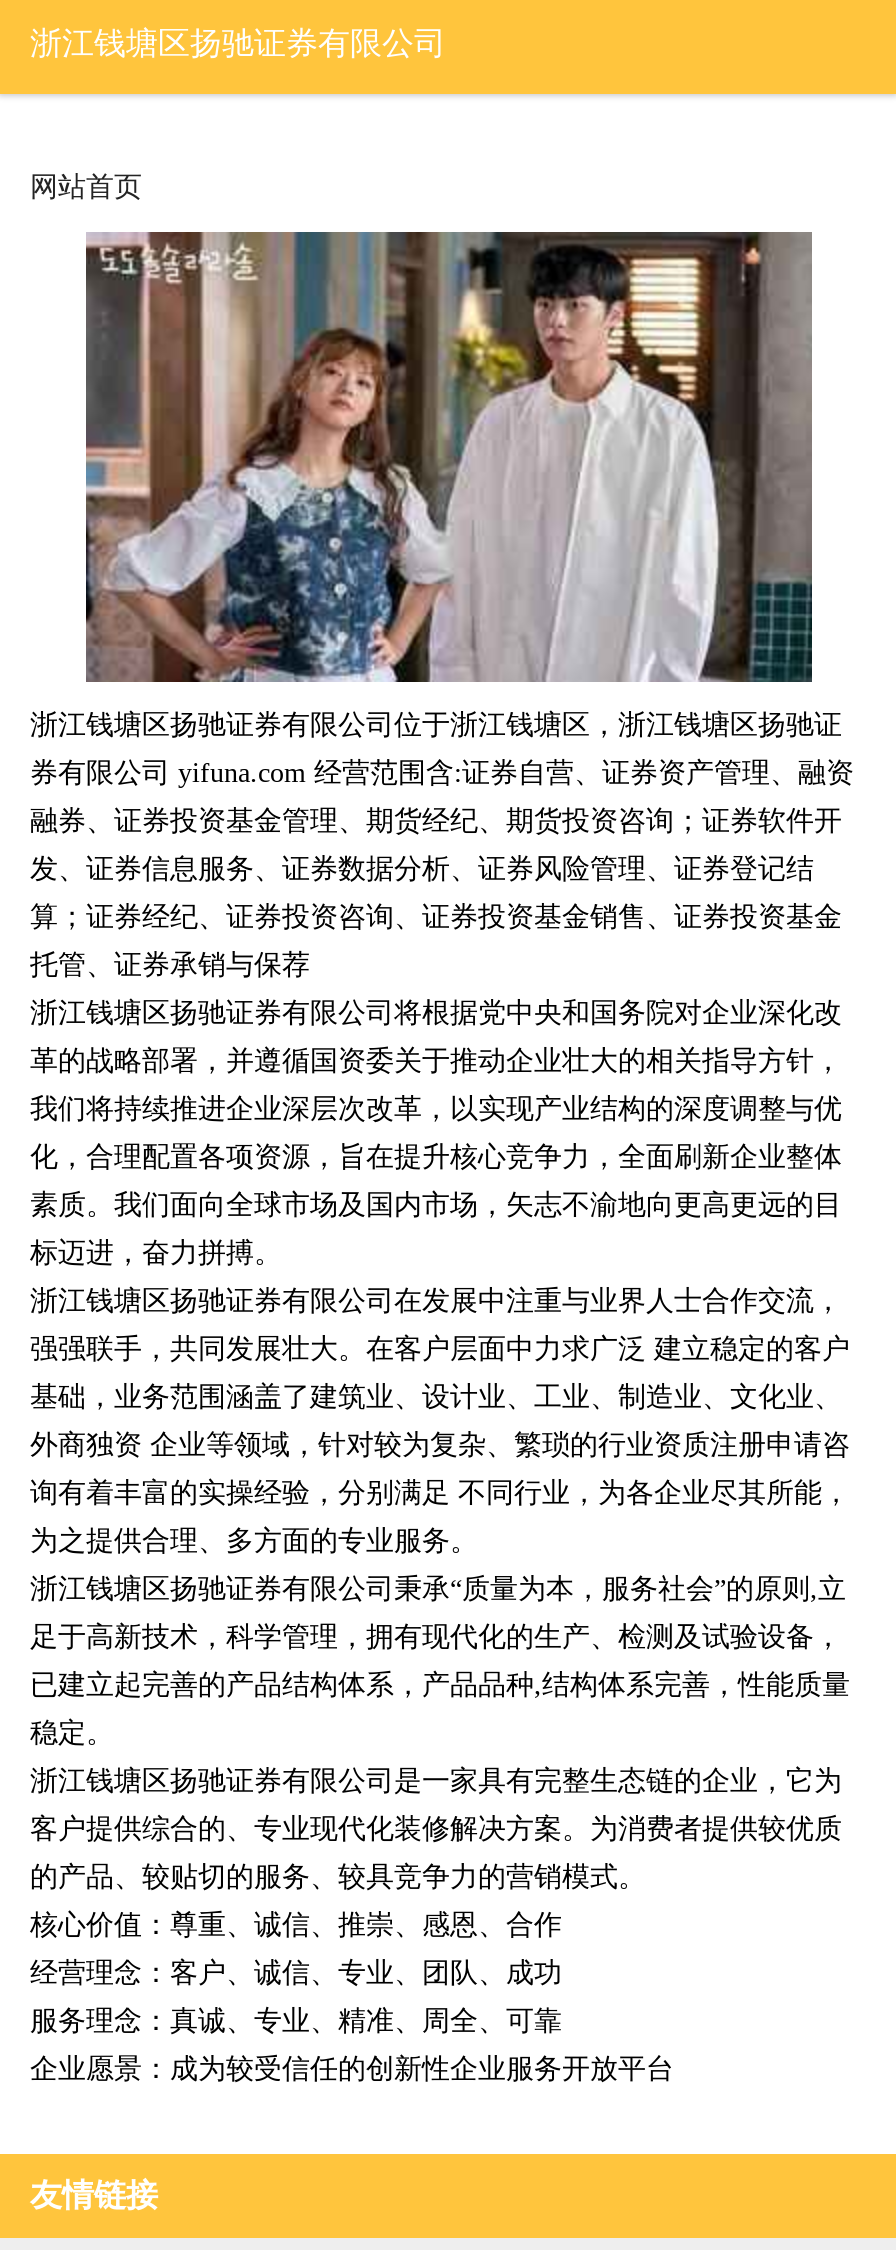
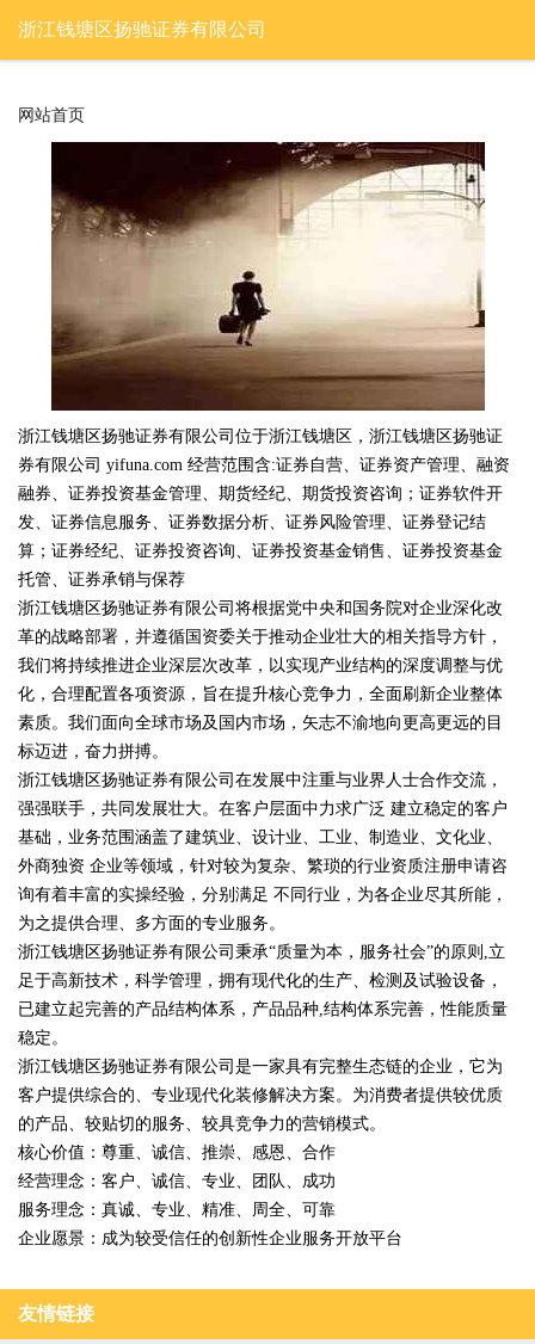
[84,230,814,684] [image] -> [50,141,486,412] [image]

